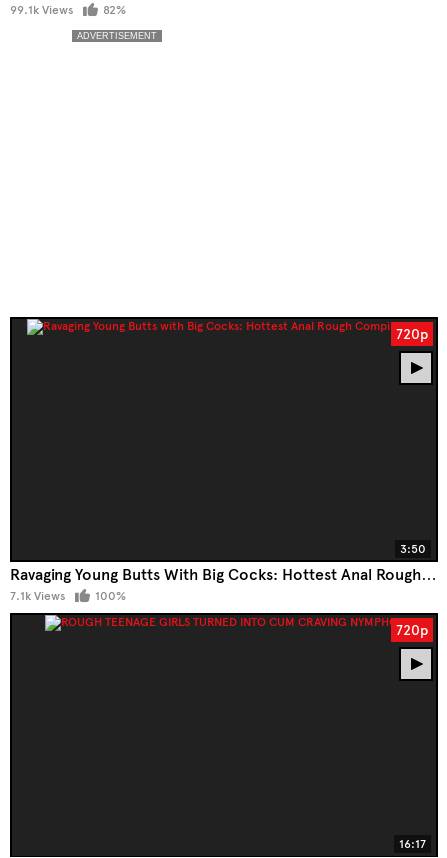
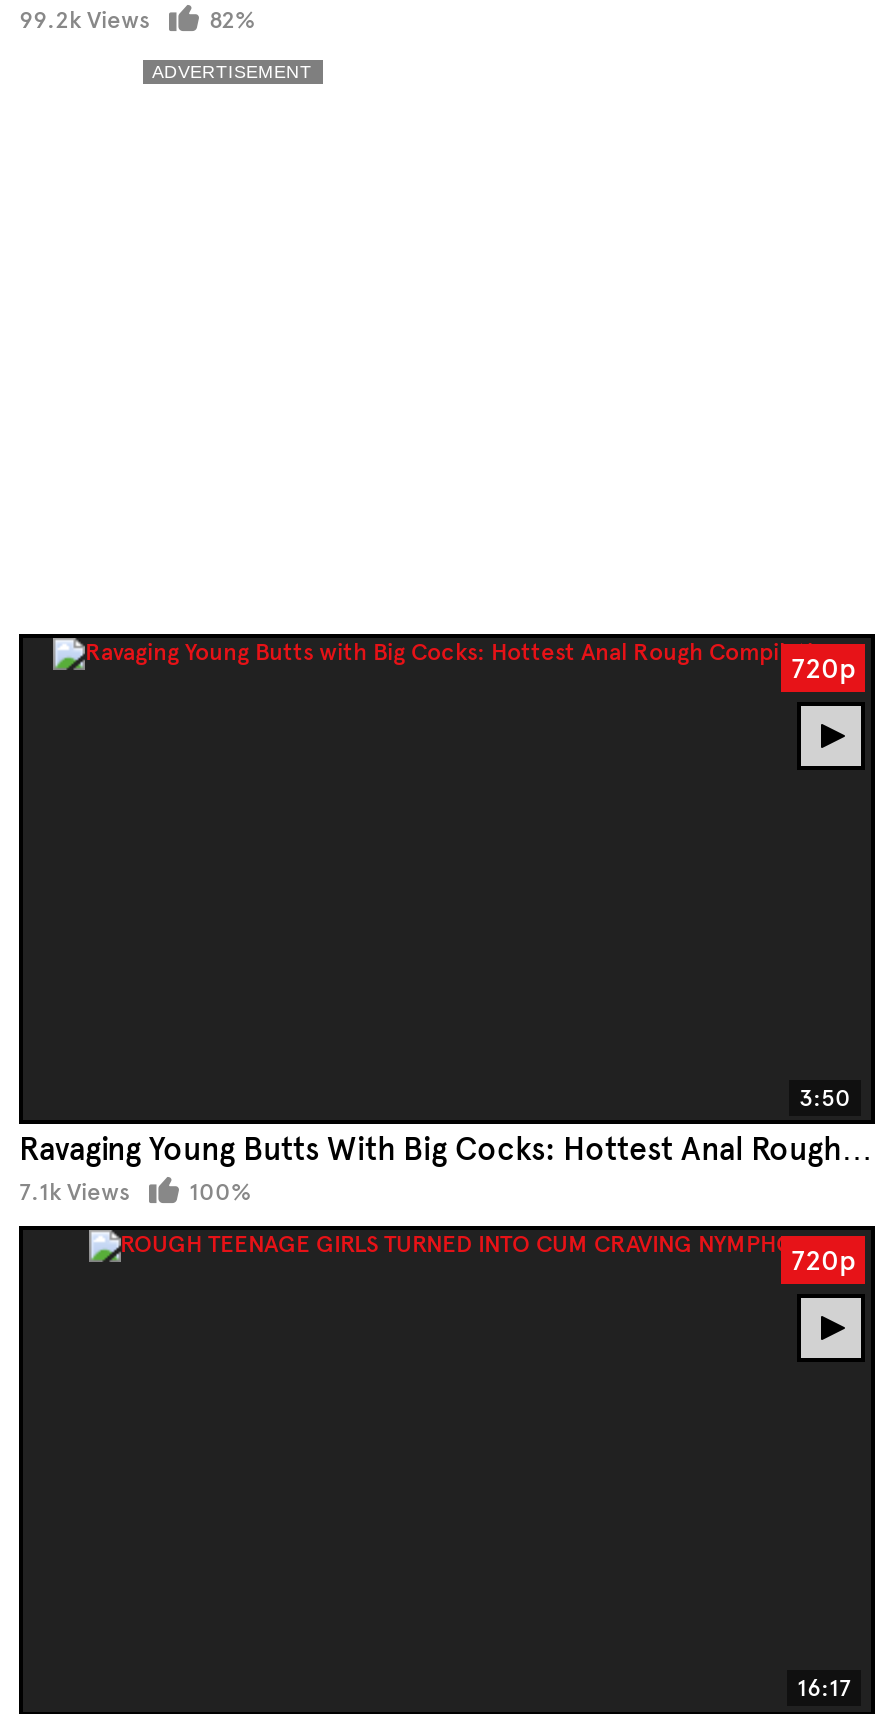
[10,3,73,17] 99.1k Views -> [19,6,149,34] 99.2k Views

